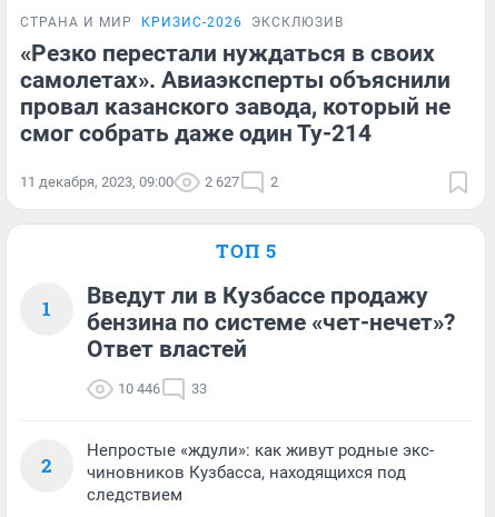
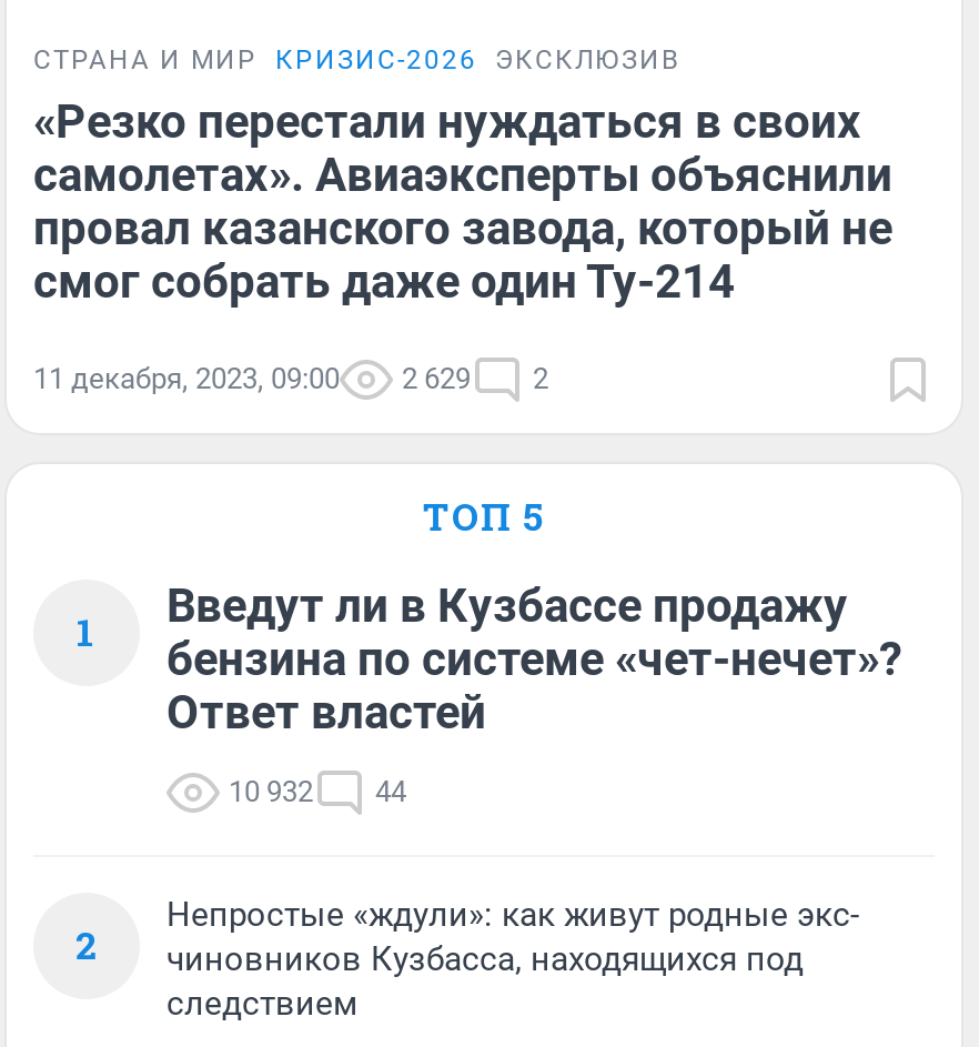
[20,174,278,190] 11 декабря, 2023, 09:00 2 627 2 -> [33,363,548,396] 11 декабря, 2023, 09:00 2 629 2
[118,381,160,397] 10 446 -> [229,776,313,809] 10 932
[191,381,207,397] 33 -> [375,776,406,809] 44

